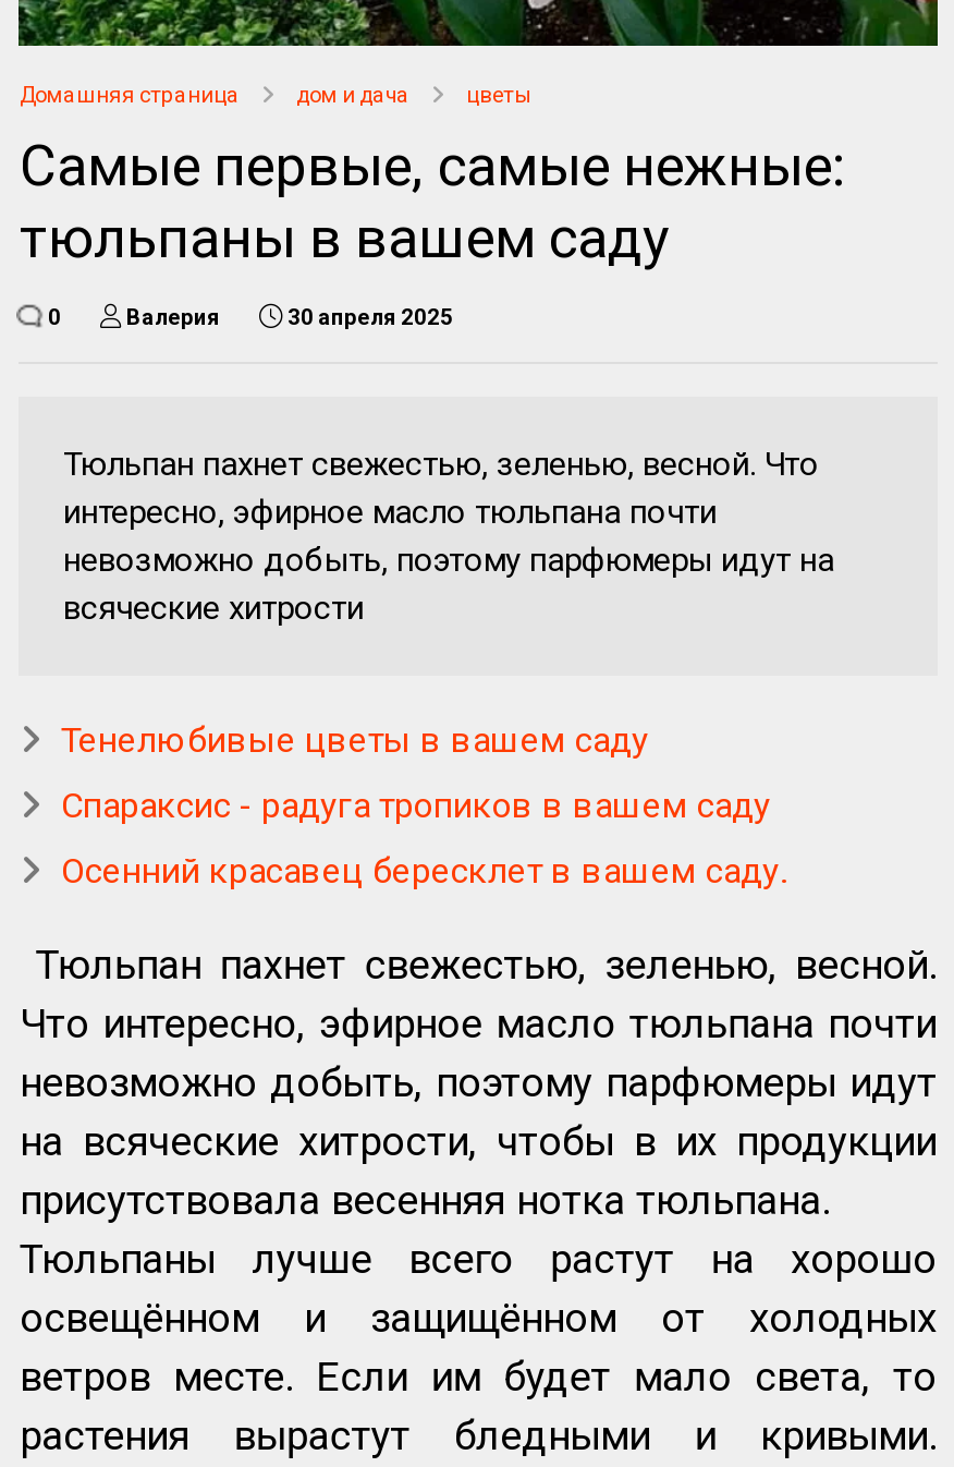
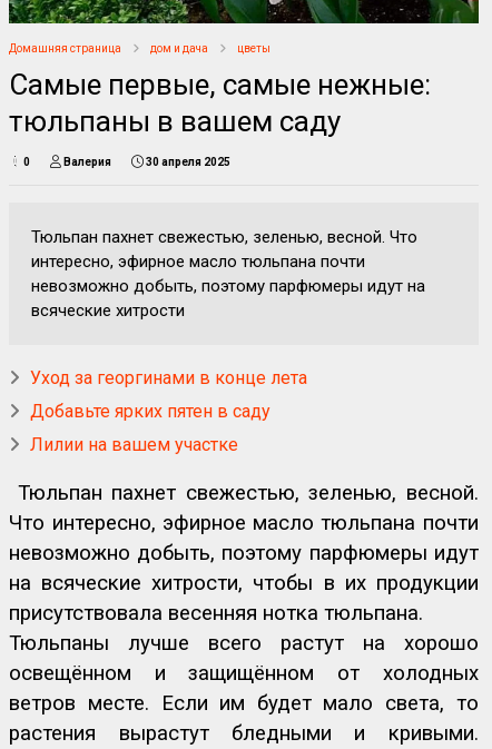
[61,718,649,760] Тенелюбивые цветы в вашем саду -> [30,367,308,388] Уход за георгинами в конце лета
[61,784,771,825] Спараксис - радуга тропиков в вашем саду -> [30,400,271,421] Добавьте ярких пятен в саду
[61,849,786,890] Осенний красавец бересклет в вашем саду. -> [30,433,239,455] Лилии на вашем участке

